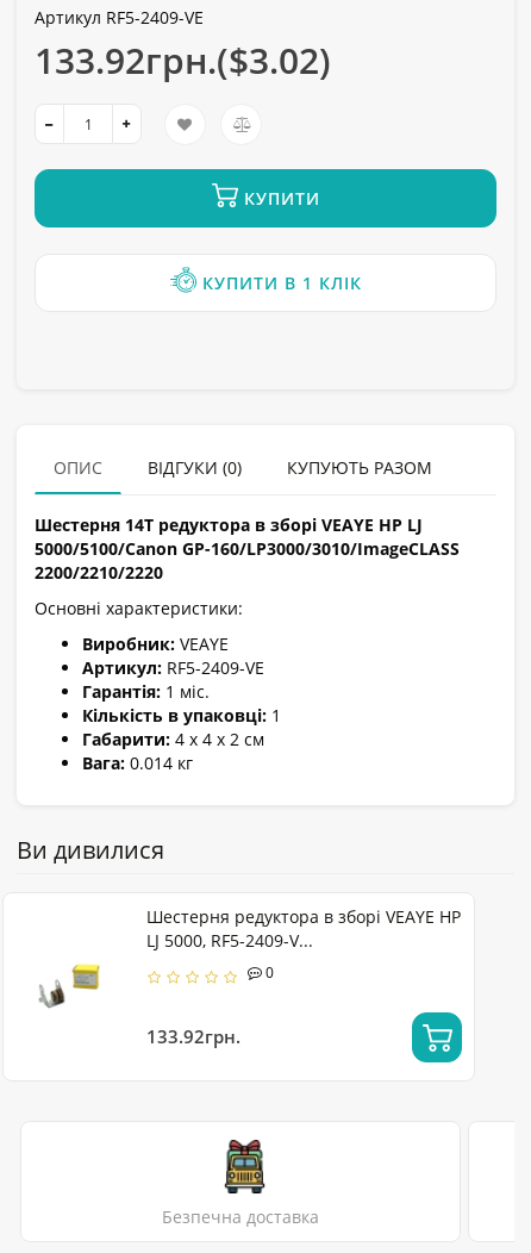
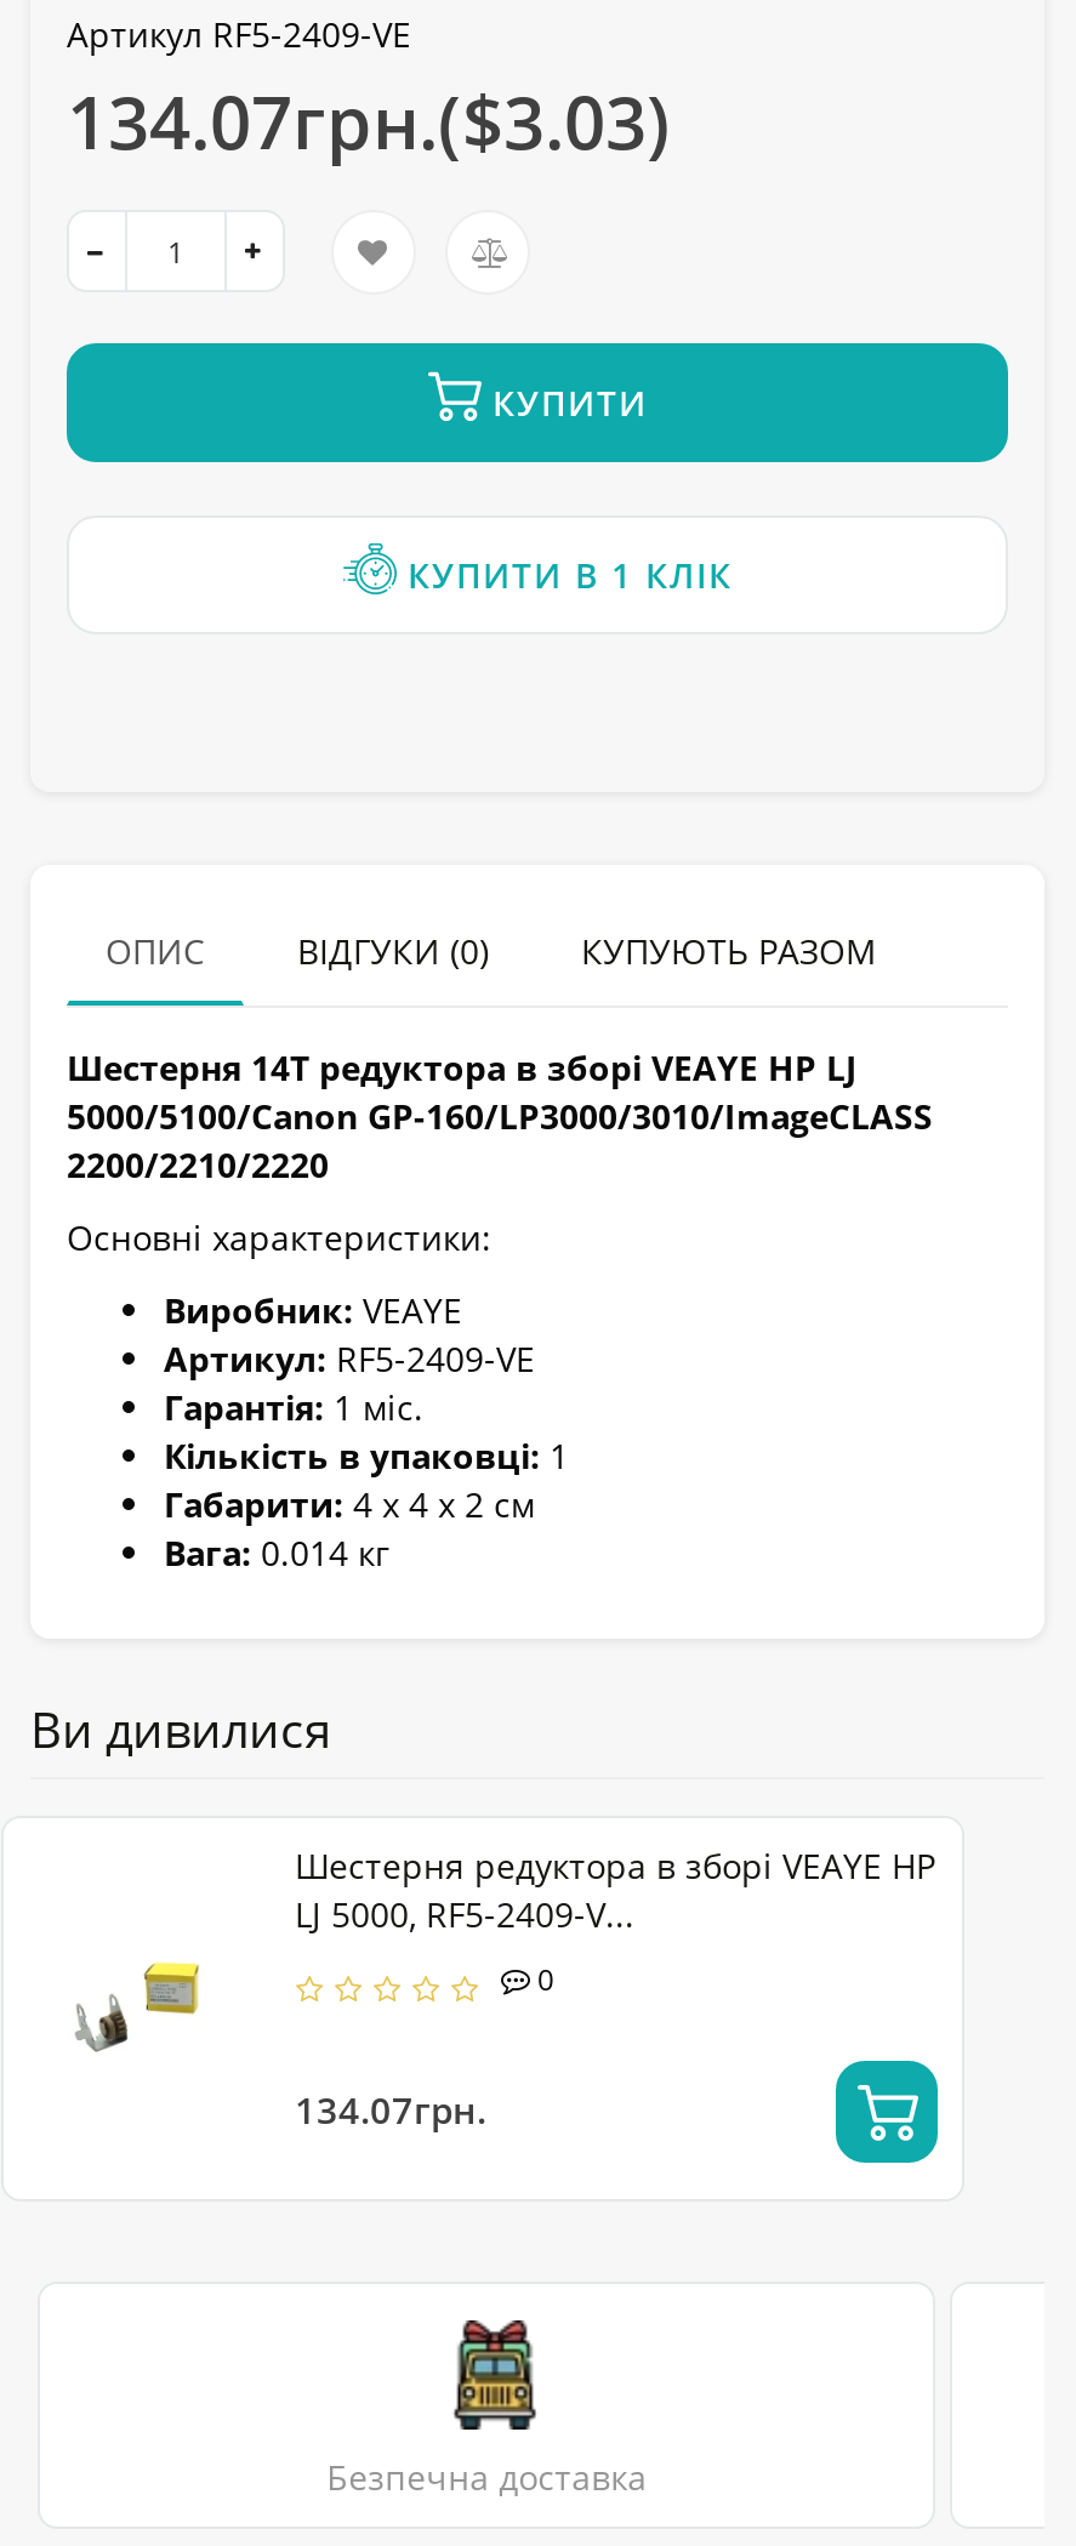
[35,36,331,85] 133.92грн.($3.02) -> [67,72,671,171] 134.07грн.($3.03)
[146,1025,240,1049] 133.92грн. -> [295,2086,486,2135] 134.07грн.

